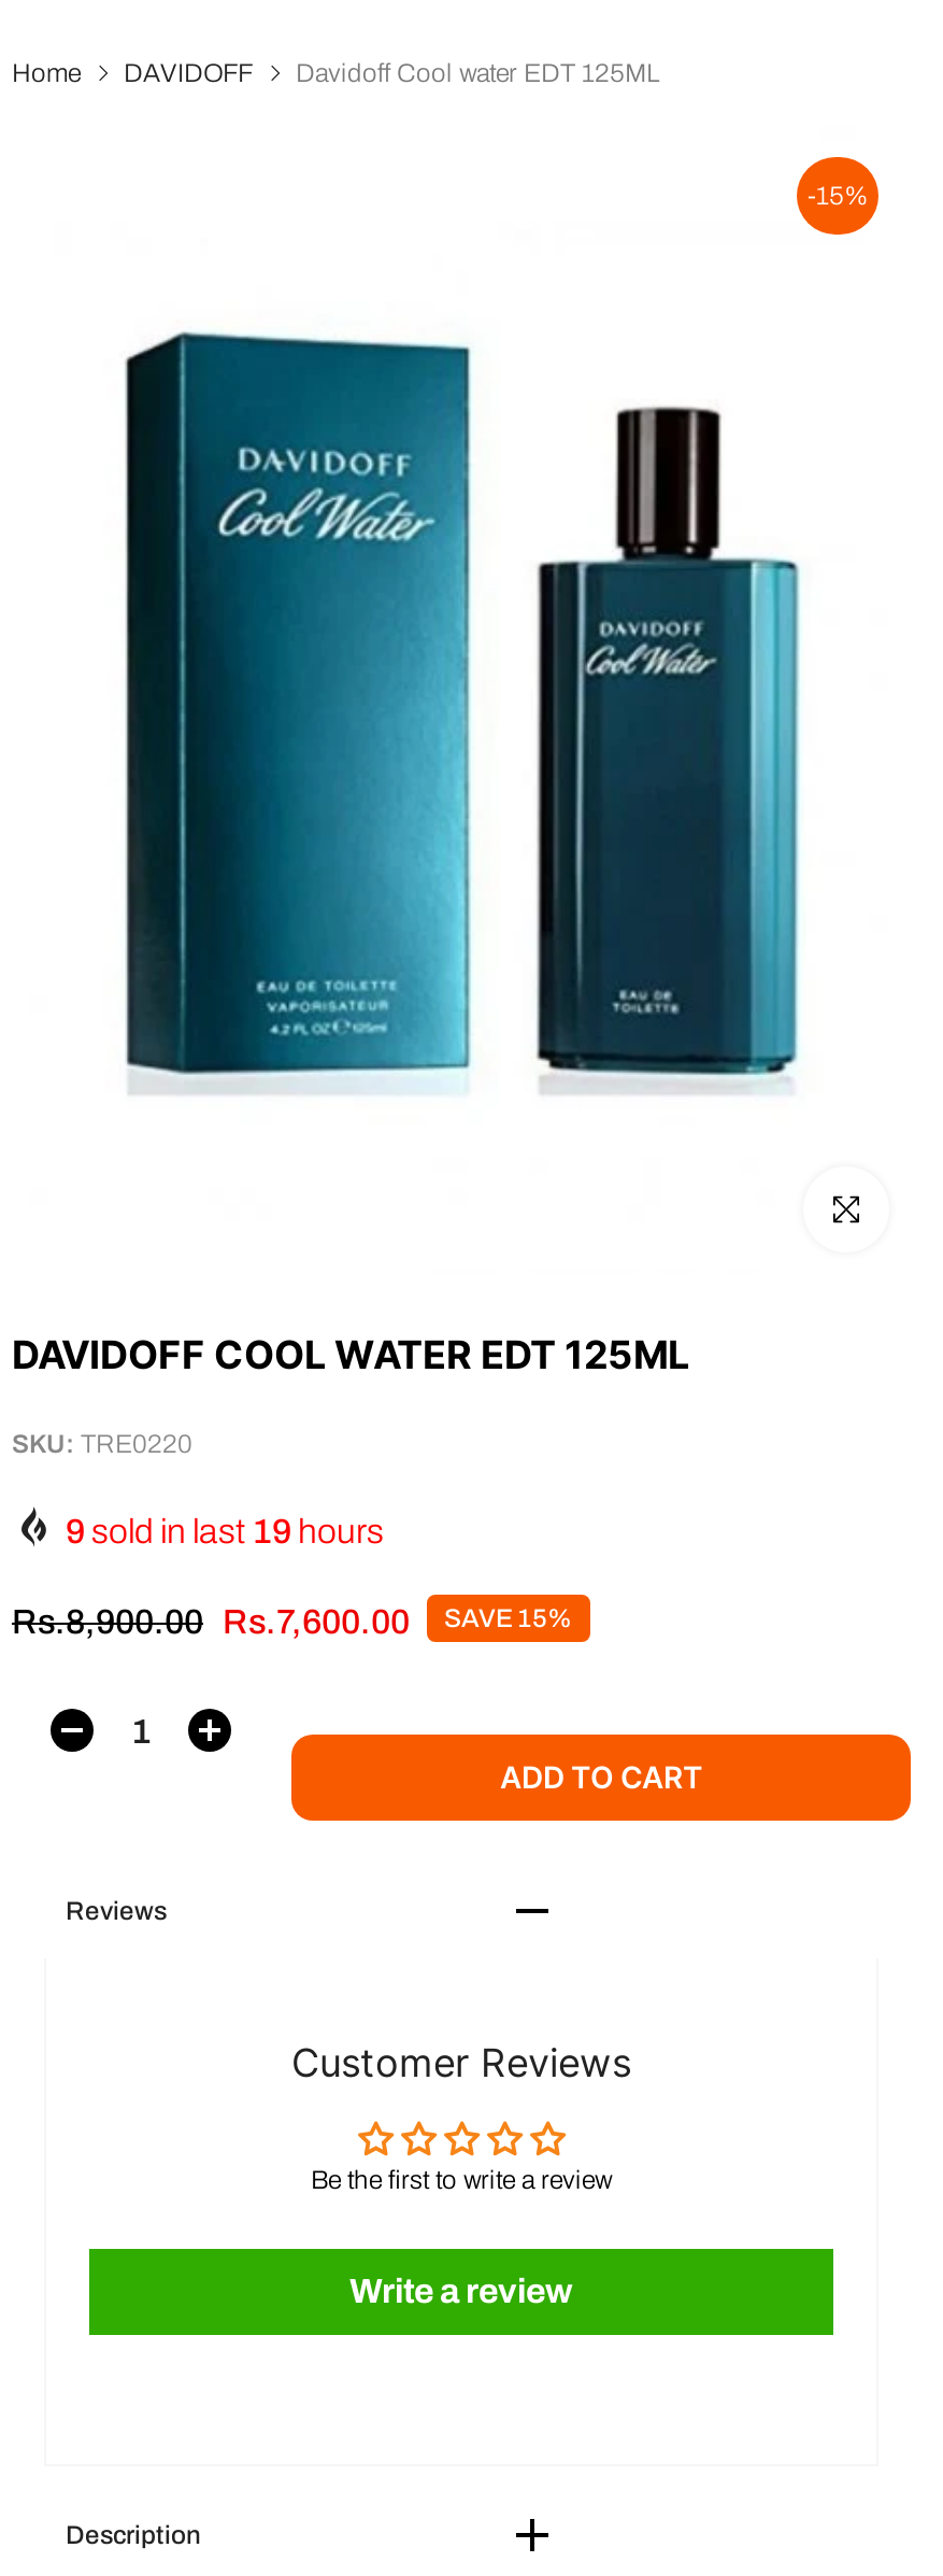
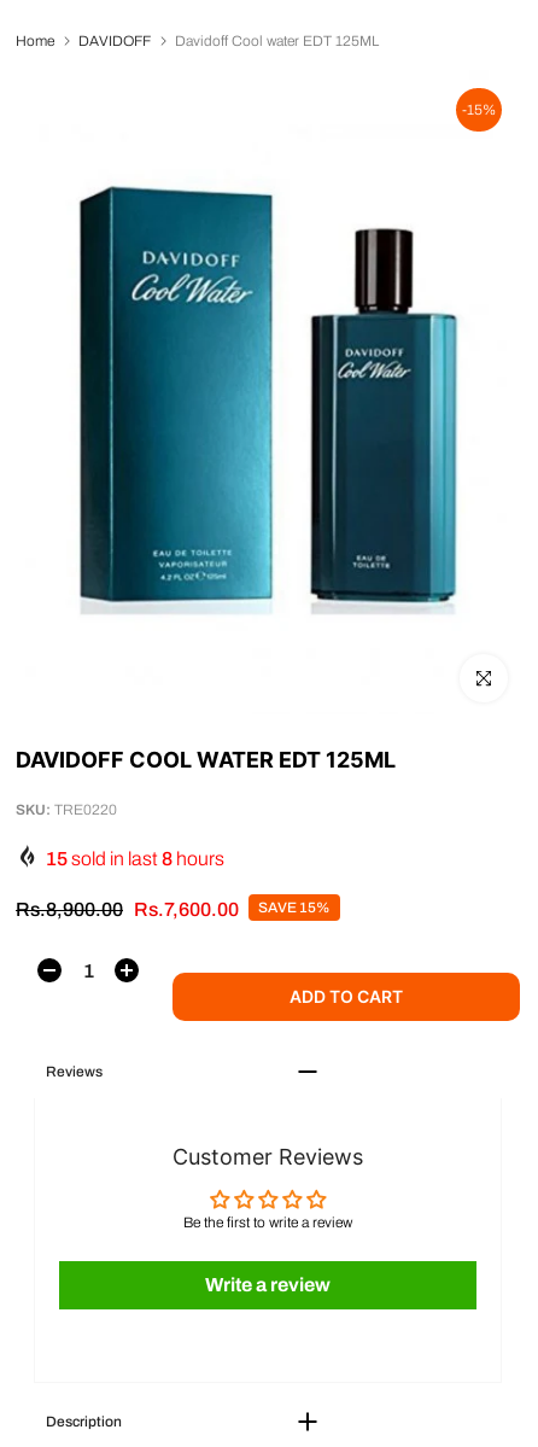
[66,1513,384,1549] 9 sold in last 19 hours -> [46,848,224,869] 15 sold in last 8 hours

